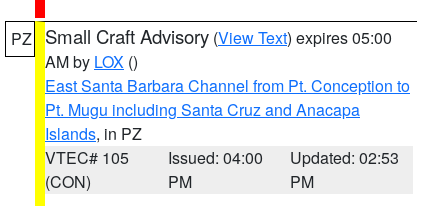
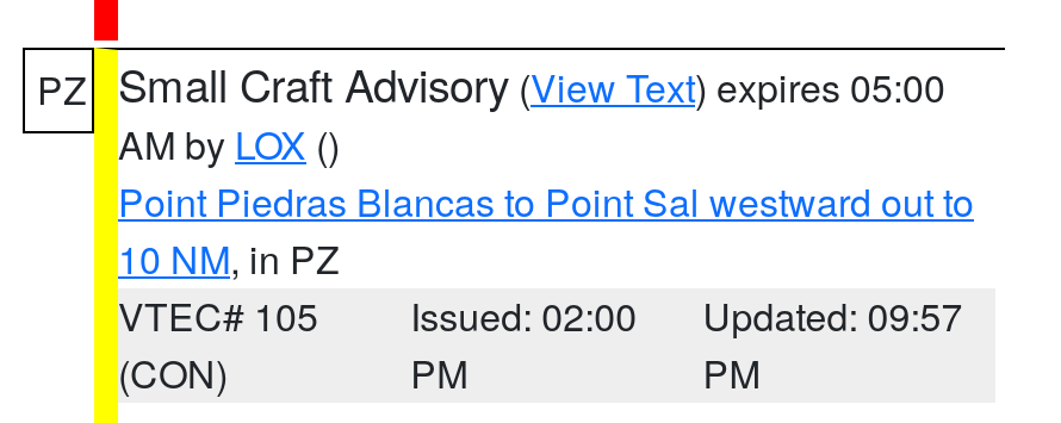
[45,74,410,145] East Santa Barbara Channel from Pt. Conception to | Pt. Mugu including Santa Cruz and Anacapa | Islands, in PZ -> [118,174,974,286] Point Piedras Blancas to Point Sal westward out to | 10 NM, in PZ
[168,146,263,169] Issued: 04:00 -> [410,288,637,343] Issued: 02:00
[290,146,399,169] Updated: 02:53 -> [703,288,963,343] Updated: 09:57

